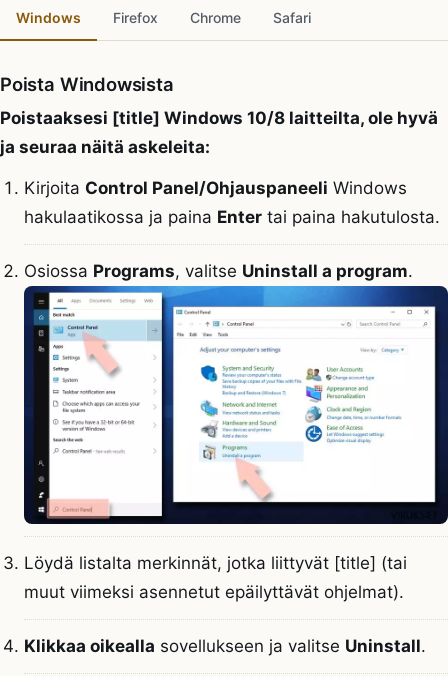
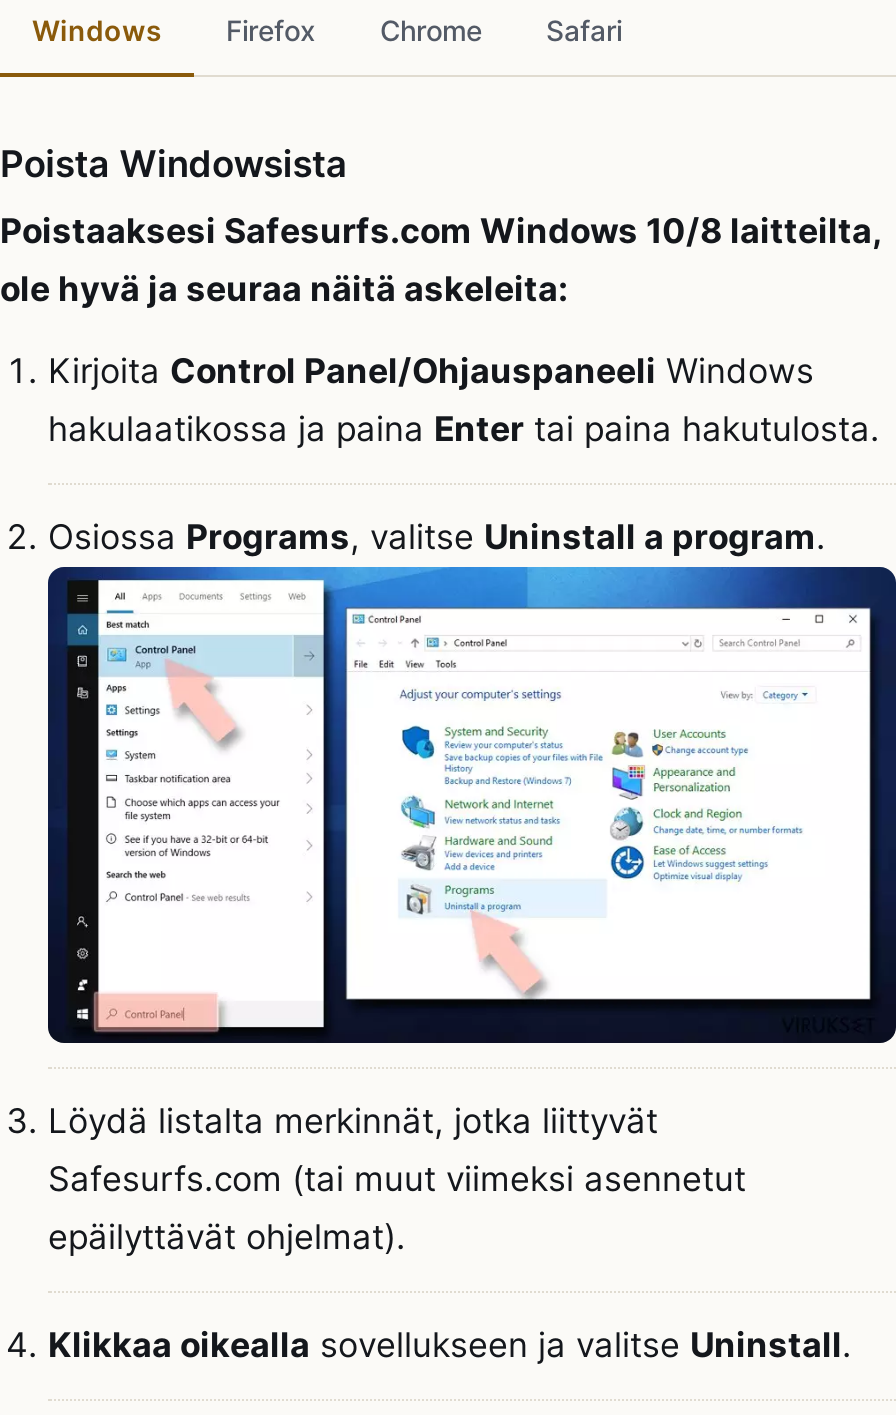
[0,108,438,157] Poistaaksesi [title] Windows 10/8 laitteilta, ole hyvä | ja seuraa näitä askeleita: -> [0,211,880,309] Poistaaksesi Safesurfs.com Windows 10/8 laitteilta, | ole hyvä ja seuraa näitä askeleita:
[24,553,407,602] Löydä listalta merkinnät, jotka liittyvät [title] (tai | muut viimeksi asennetut epäilyttävät ohjelmat). -> [48,1102,746,1258] Löydä listalta merkinnät, jotka liittyvät | Safesurfs.com (tai muut viimeksi asennetut | epäilyttävät ohjelmat).

